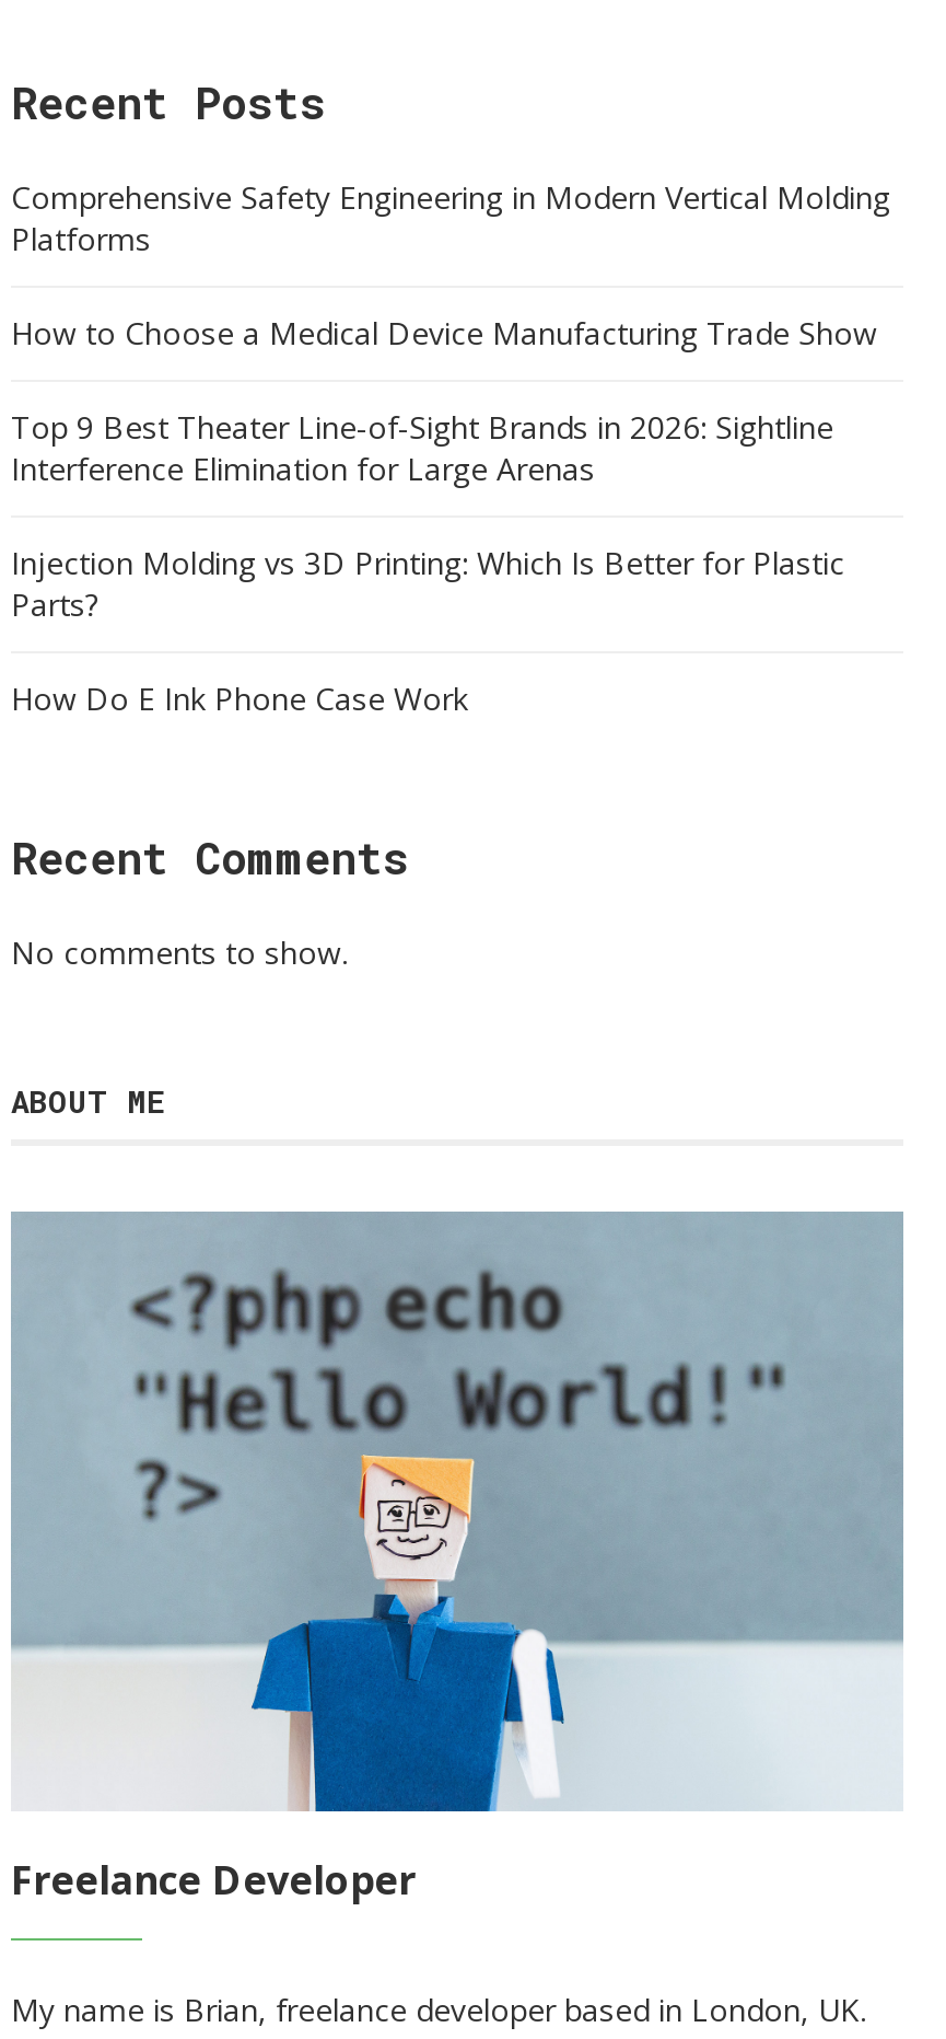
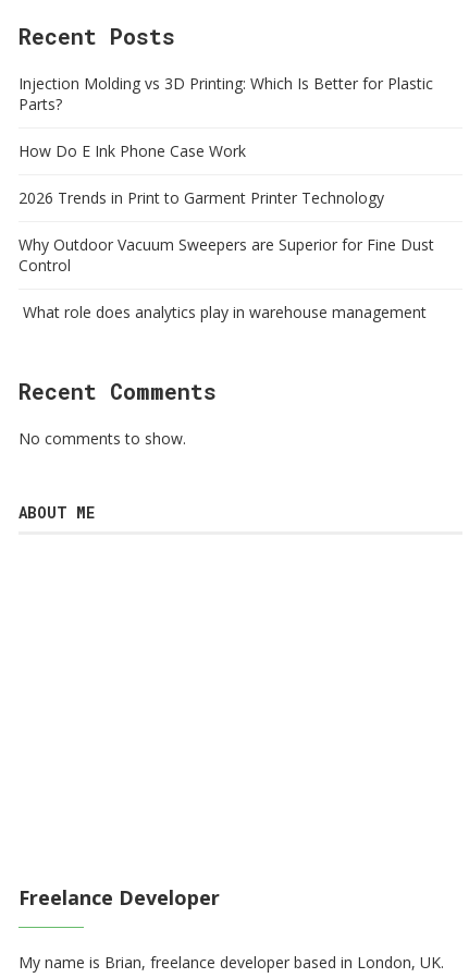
[11,177,890,490] Comprehensive Safety Engineering in Modern Vertical Molding | Platforms | How to Choose a Medical Device Manufacturing Trade Show | Top 9 Best Theater Line-of-Sight Brands in 2026: Sightline | Interference Elimination for Large Arenas -> none
moved [11,542,844,720] -> [18,73,433,161]: Injection Molding vs 3D Printing: Which Is Better for Plastic | Parts? | How Do E Ink Phone Case Work
none -> [18,188,434,323] 2026 Trends in Print to Garment Printer Technology | Why Outdoor Vacuum Sweepers are Superior for Fine Dust | Control | What role does analytics play in warehouse management
[9,1209,906,1814] [image] -> none

